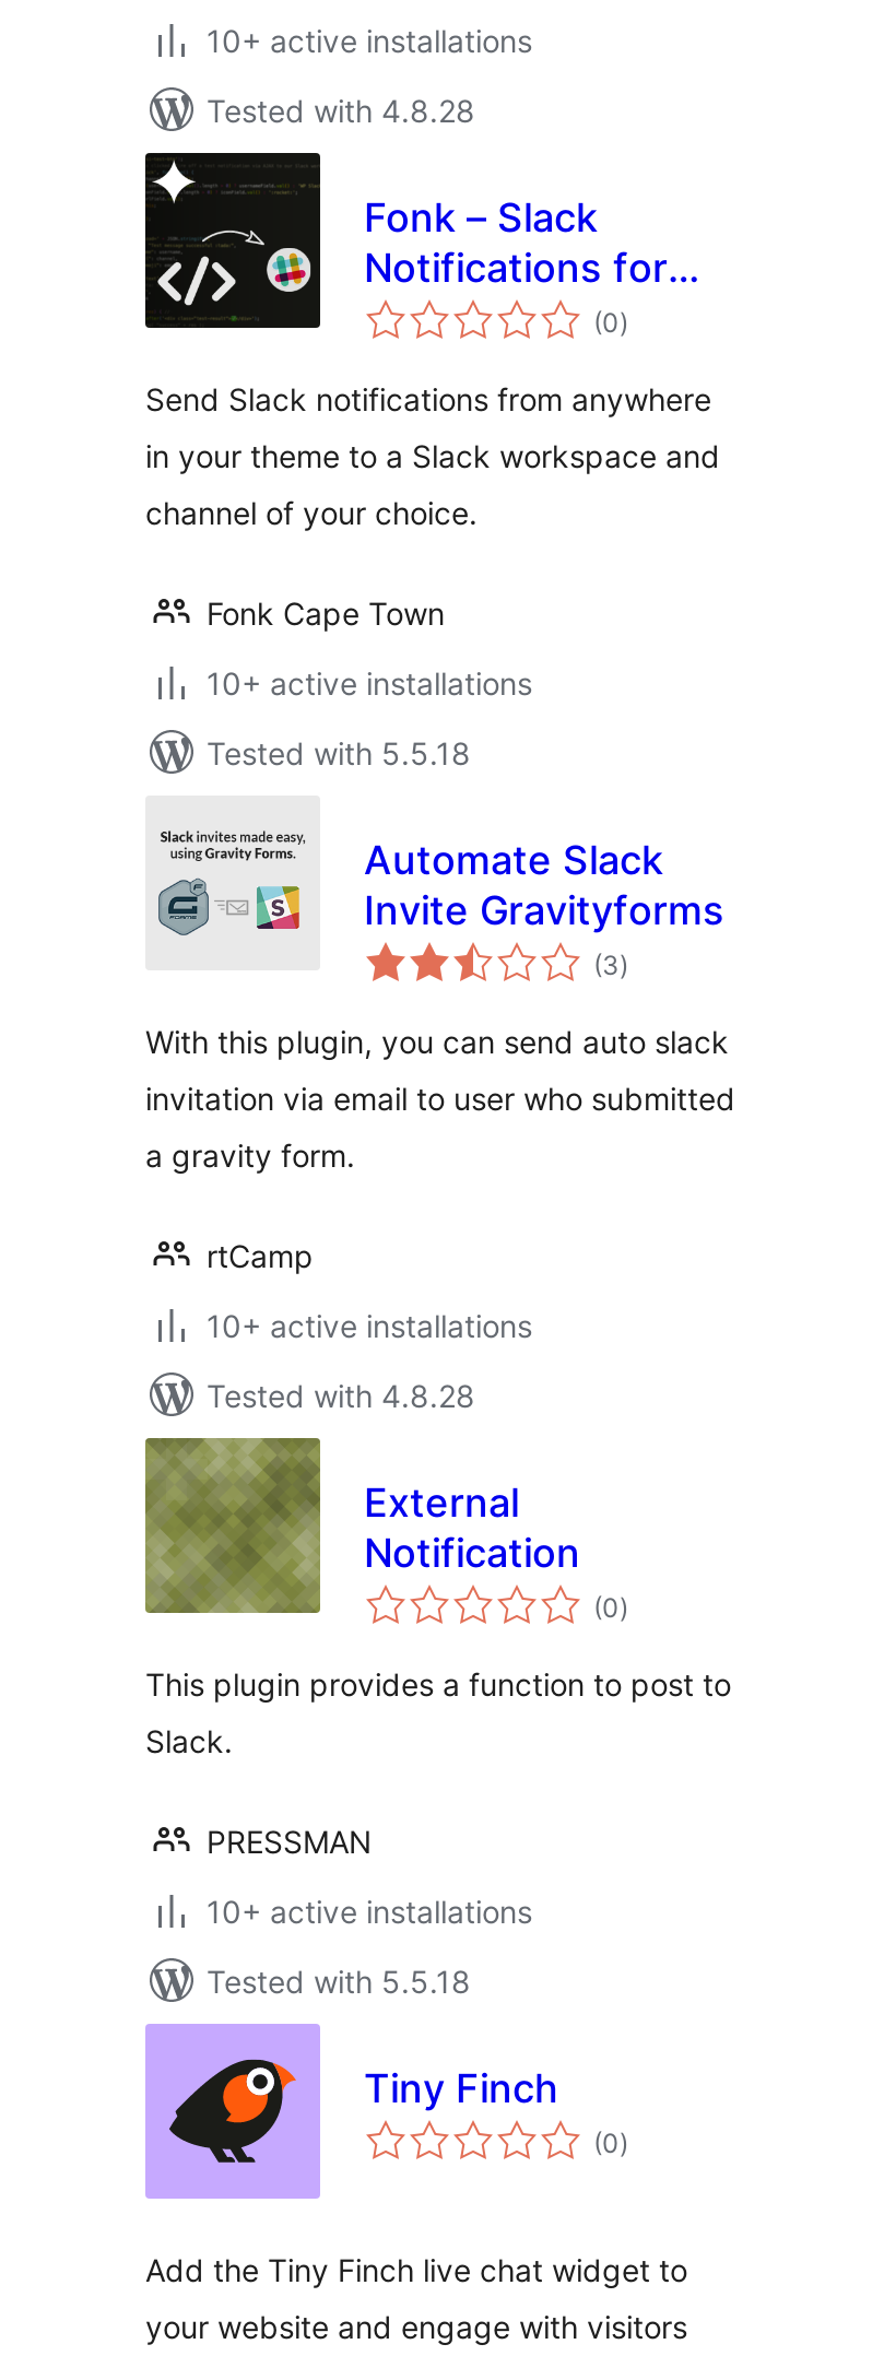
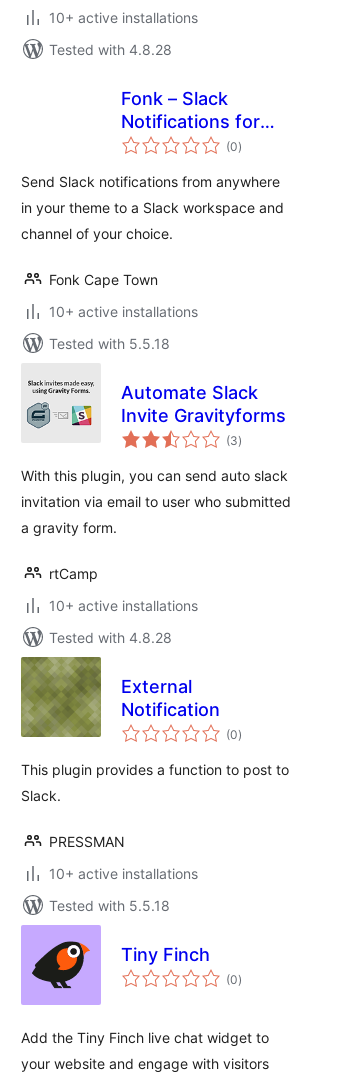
[143,151,322,330] [image] -> none

